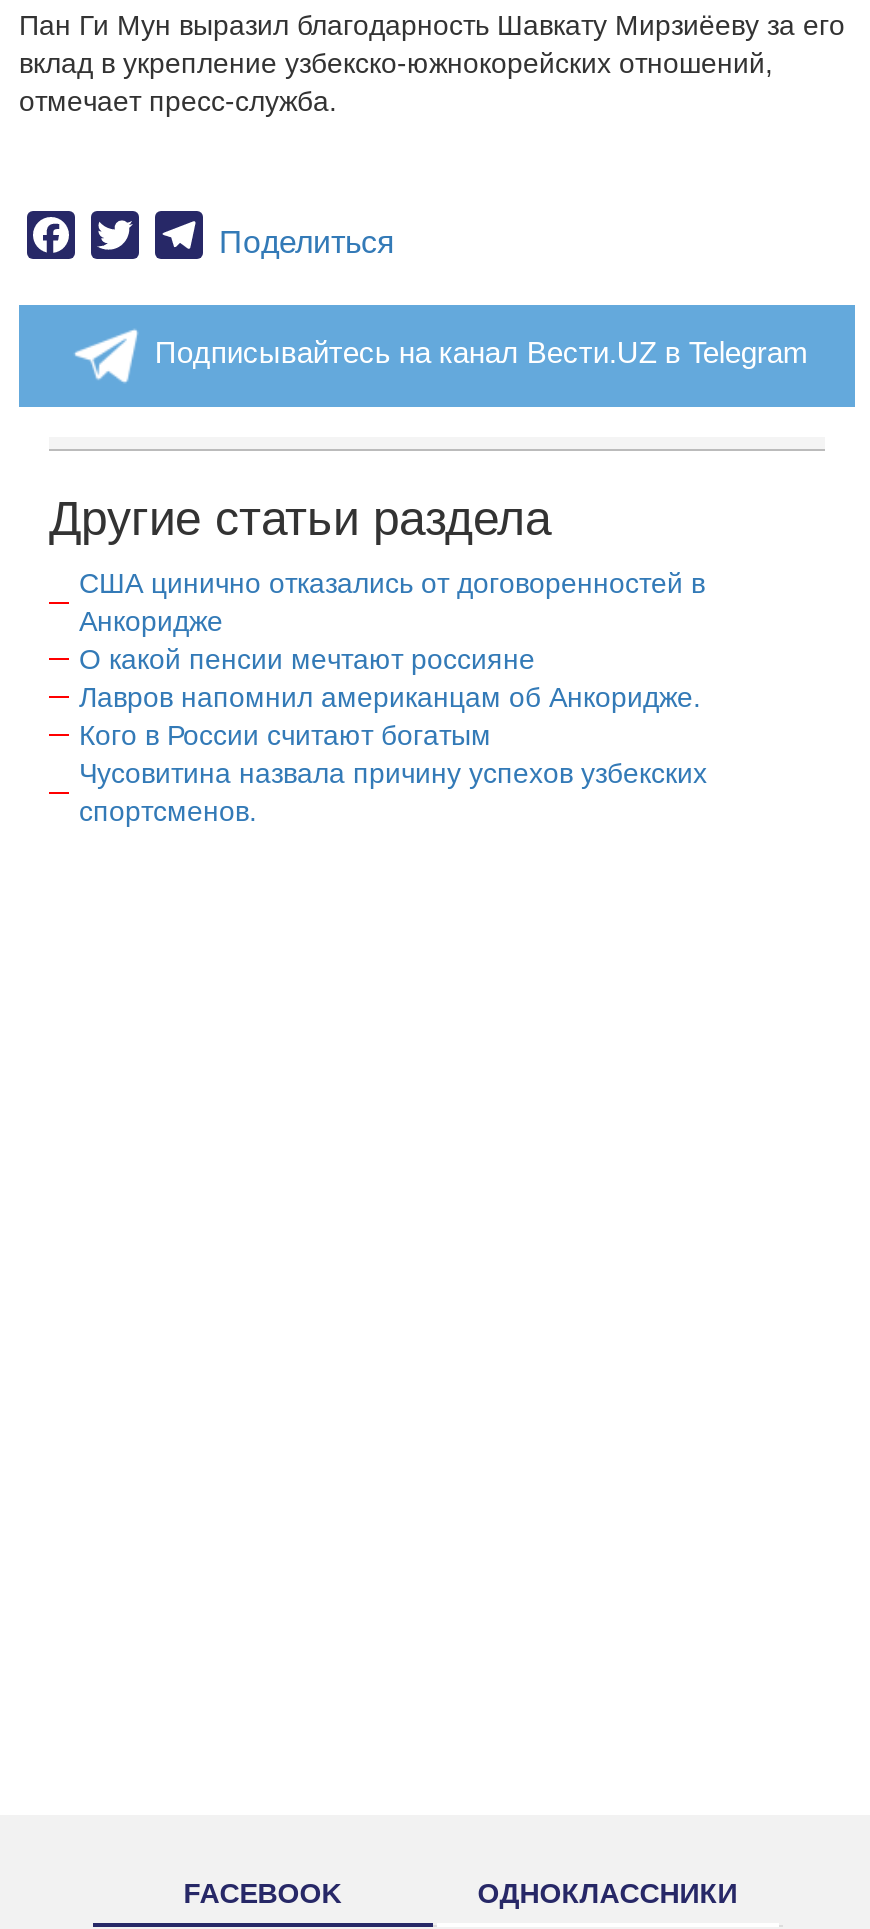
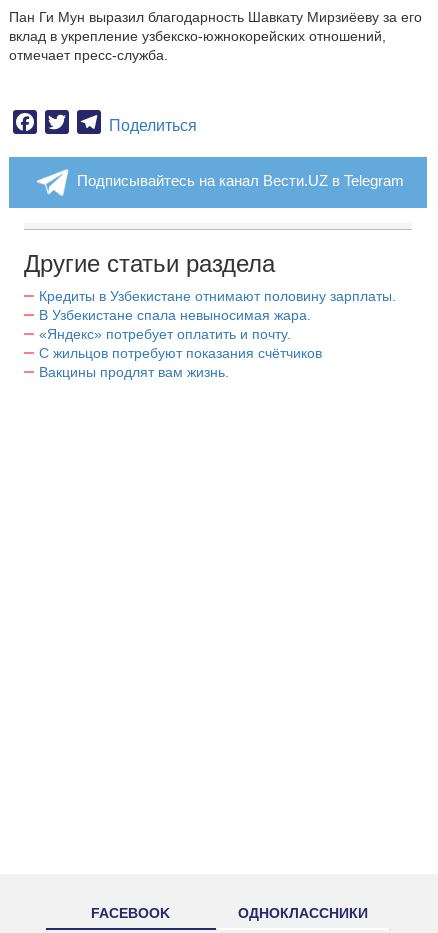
[79,567,707,827] США цинично отказались от договоренностей в | Анкоридже | О какой пенсии мечтают россияне | Лавров напомнил американцам об Анкоридже. | Кого в России считают богатым | Чусовитина назвала причину успехов узбекских | спортсменов. -> [39,288,396,380] Кредиты в Узбекистане отнимают половину зарплаты. | В Узбекистане спала невыносимая жара. | «Яндекс» потребует оплатить и почту. | С жильцов потребуют показания счётчиков | Вакцины продлят вам жизнь.

